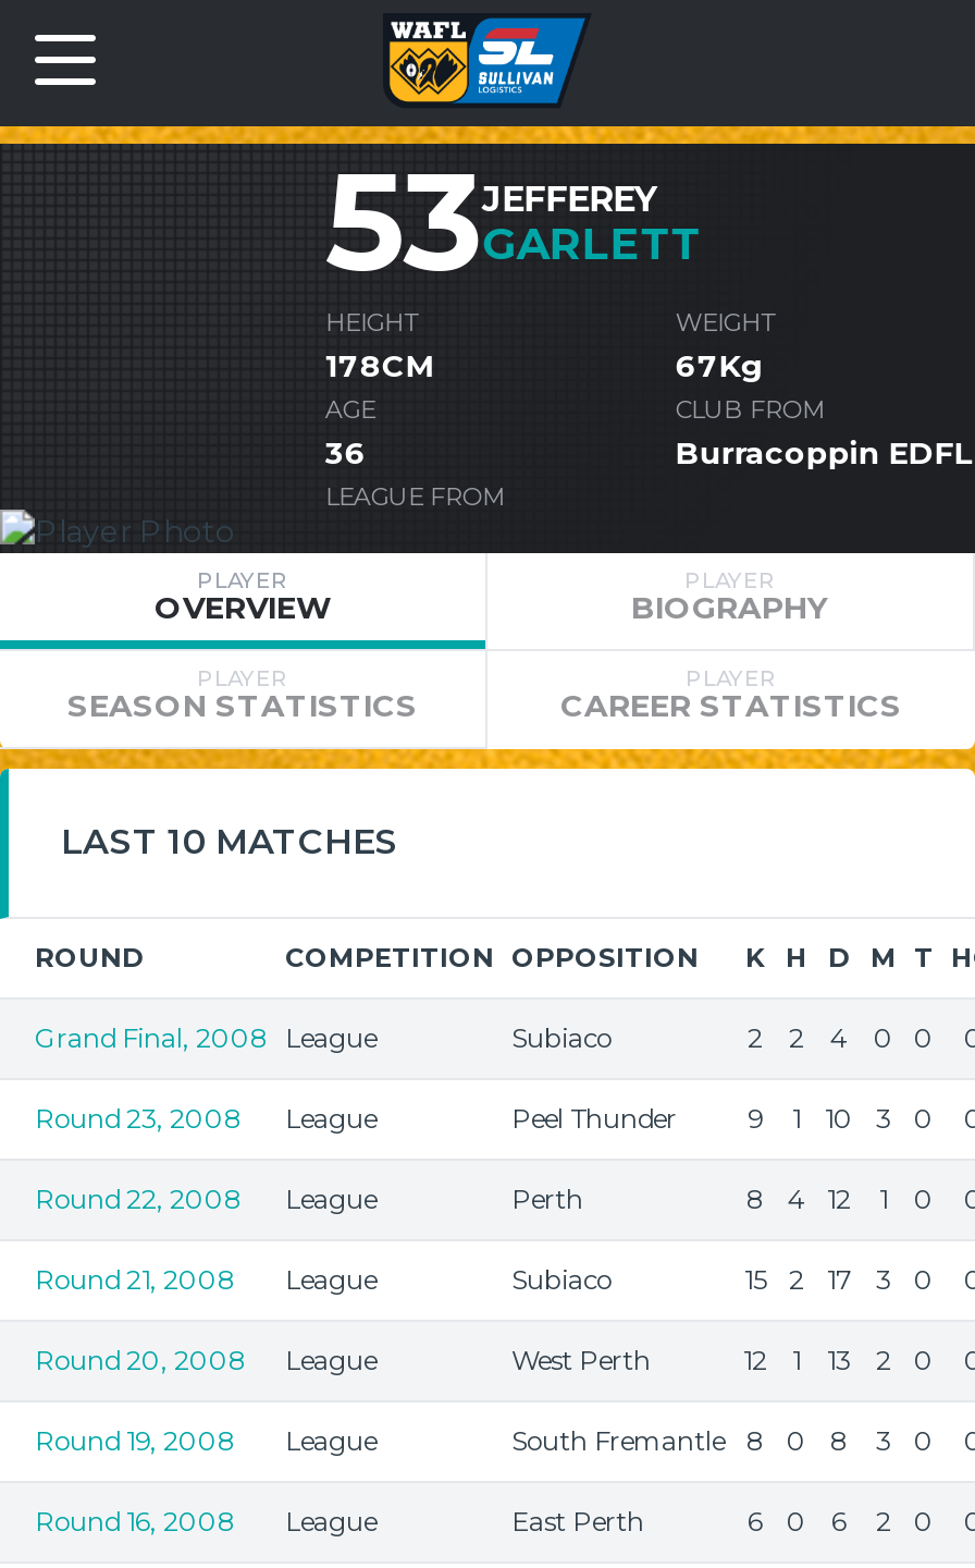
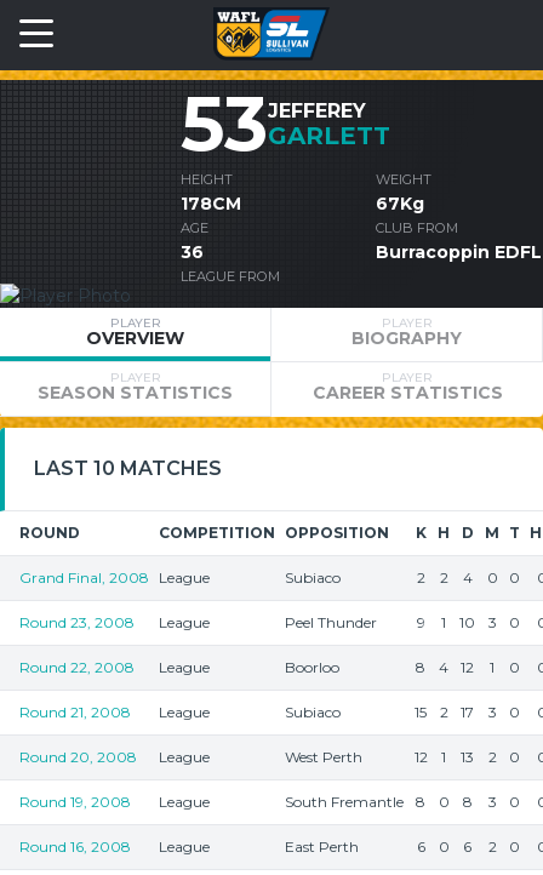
[511,1183,583,1215] Perth -> [285,658,339,676] Boorloo

